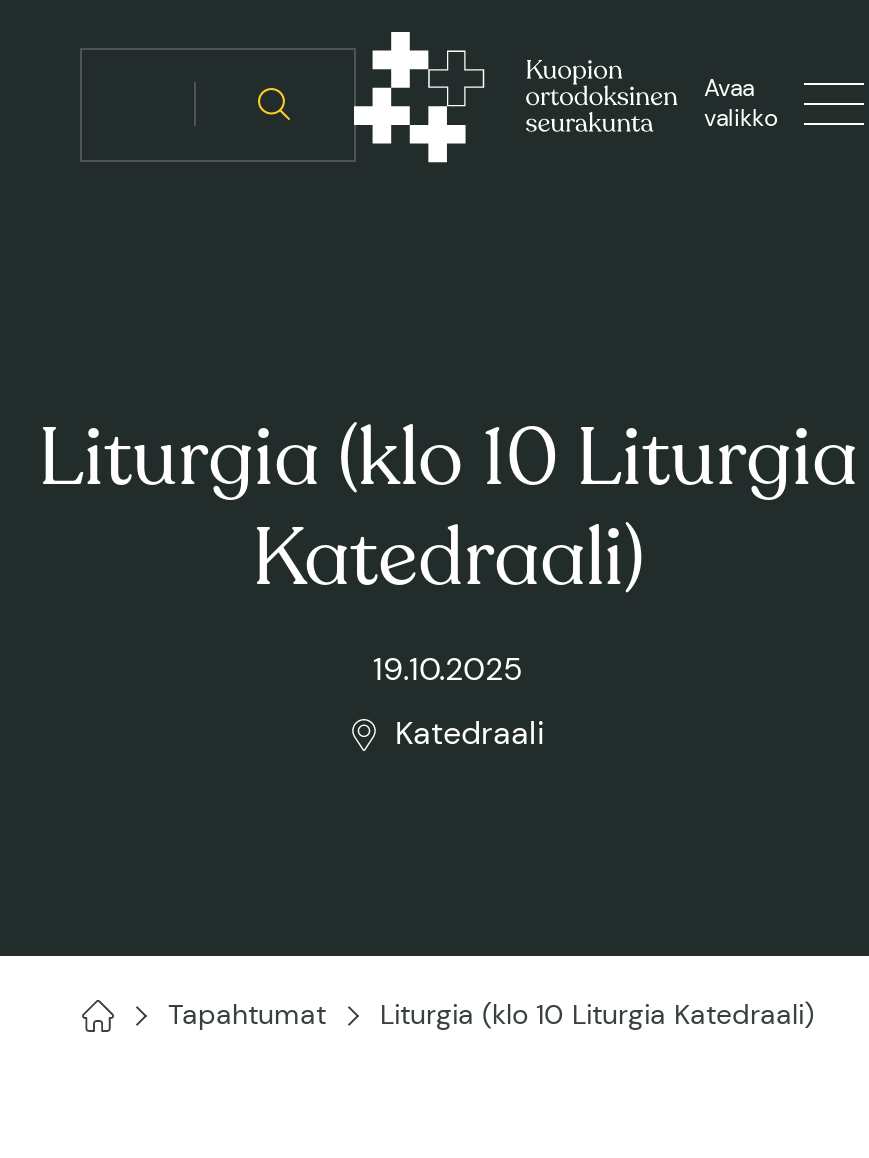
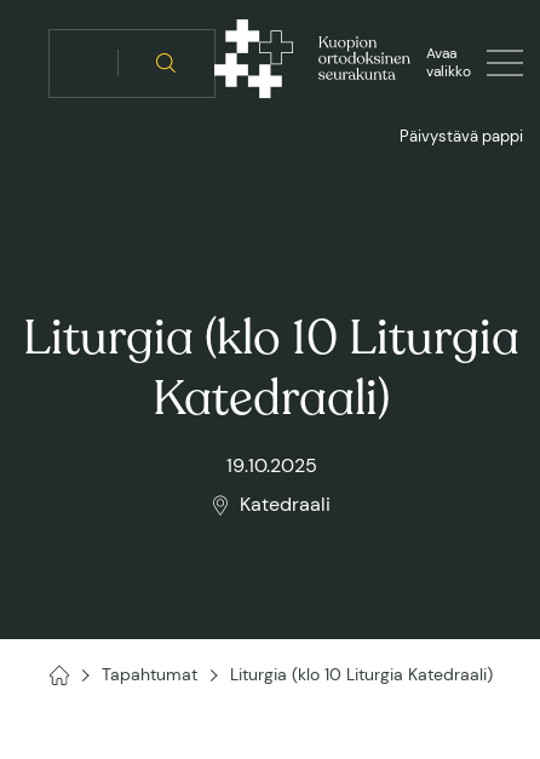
none -> [400,126,523,146] Päivystävä pappi

